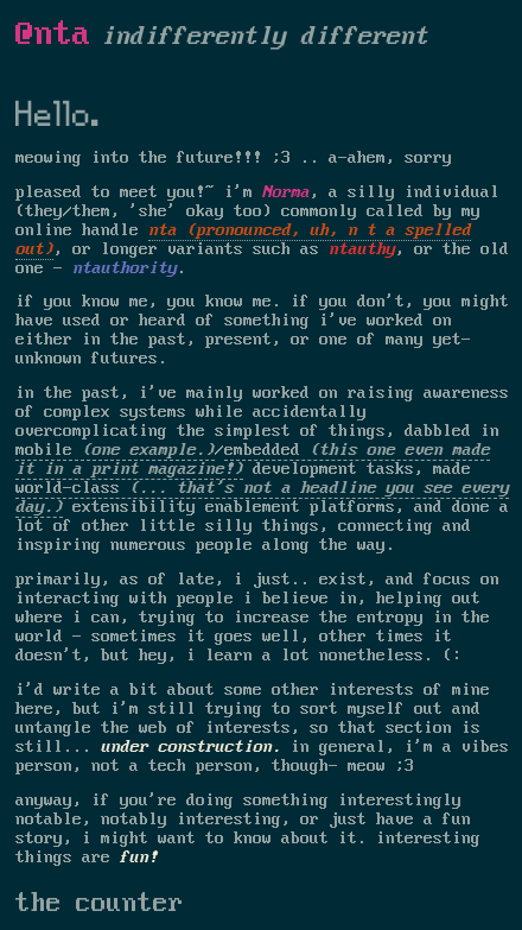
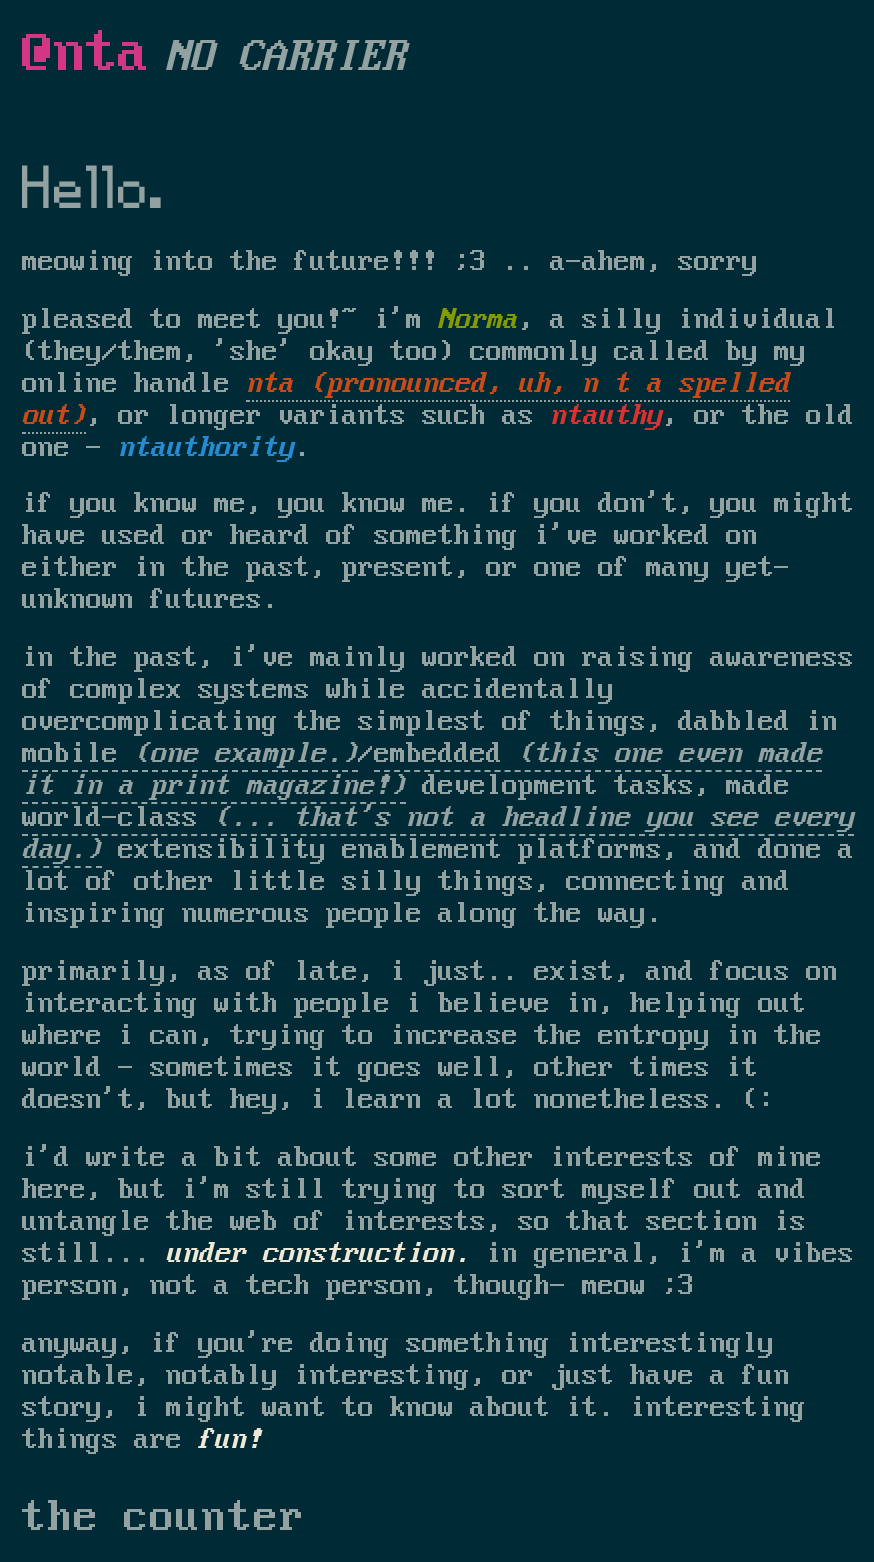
[15,15,428,53] @nta indifferently different -> [22,22,406,86] @nta NO CARRIER

